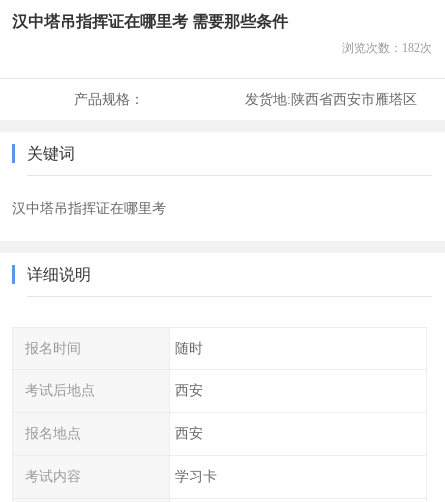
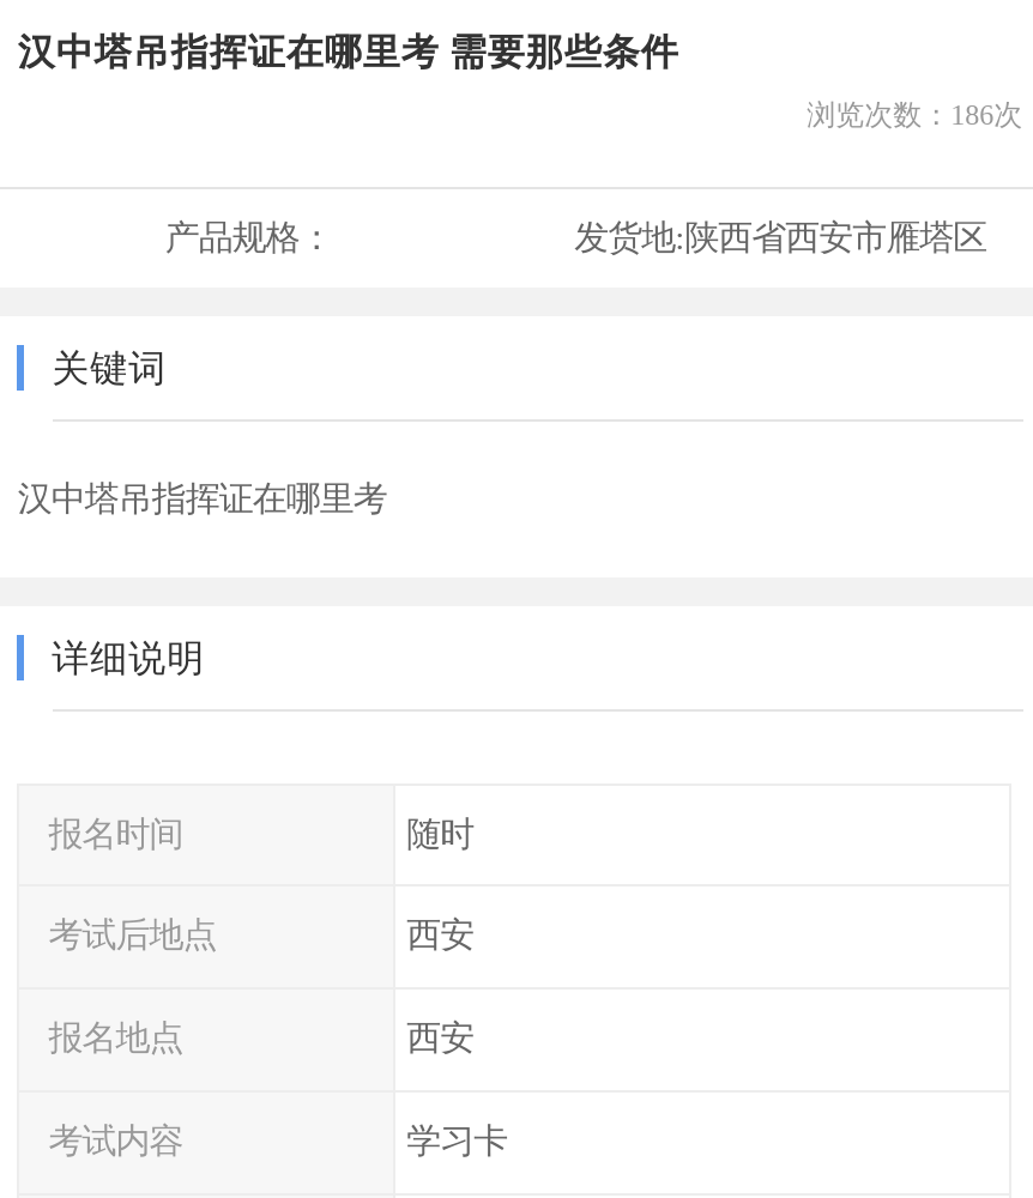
[342,41,432,55] 浏览次数：182次 -> [807,97,1023,131] 浏览次数：186次

